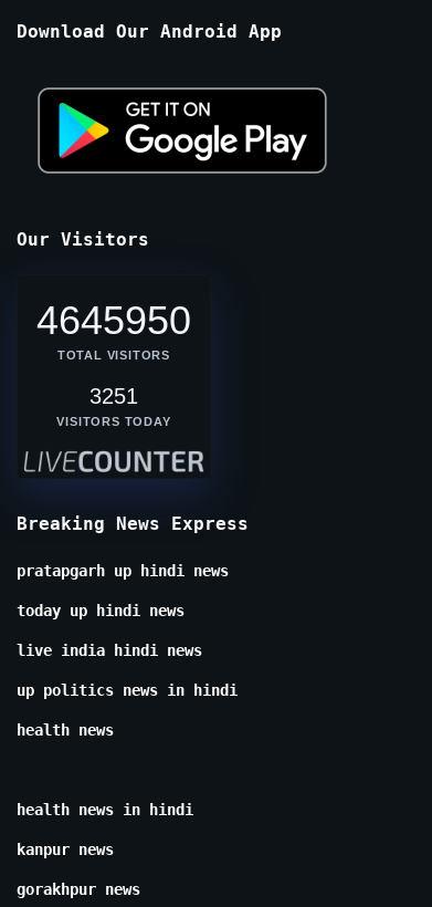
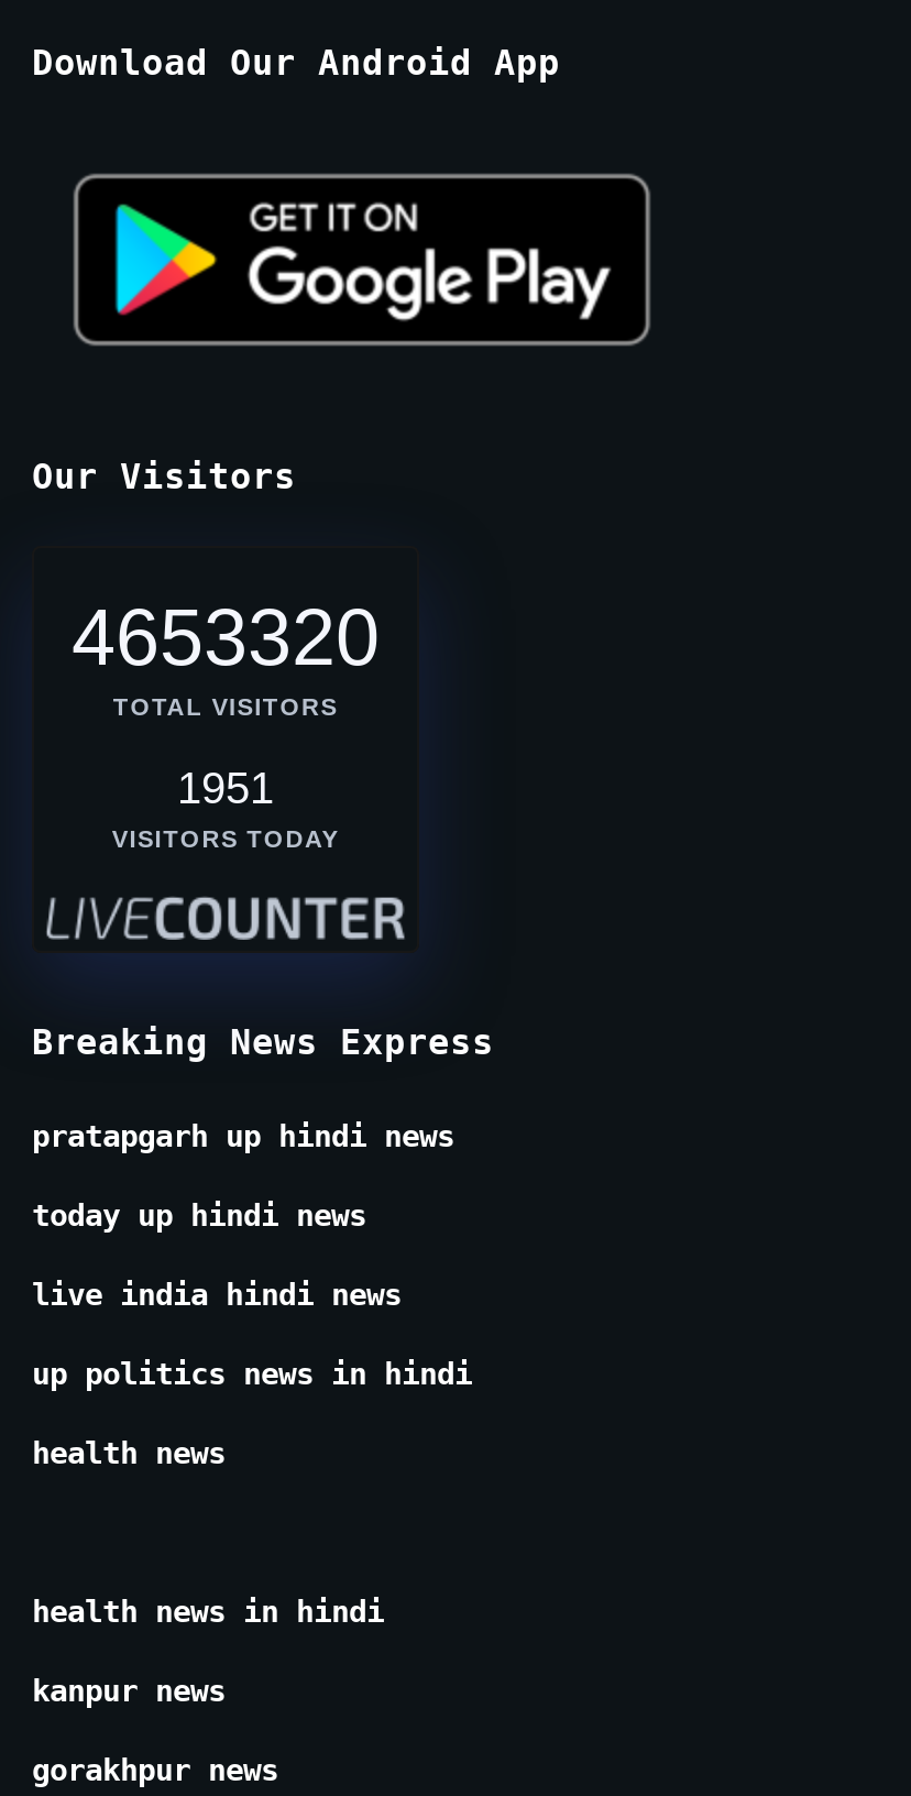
[36,297,191,342] 4645950 -> [72,591,380,681] 4653320
[89,383,138,408] 3251 -> [177,763,274,811] 1951

